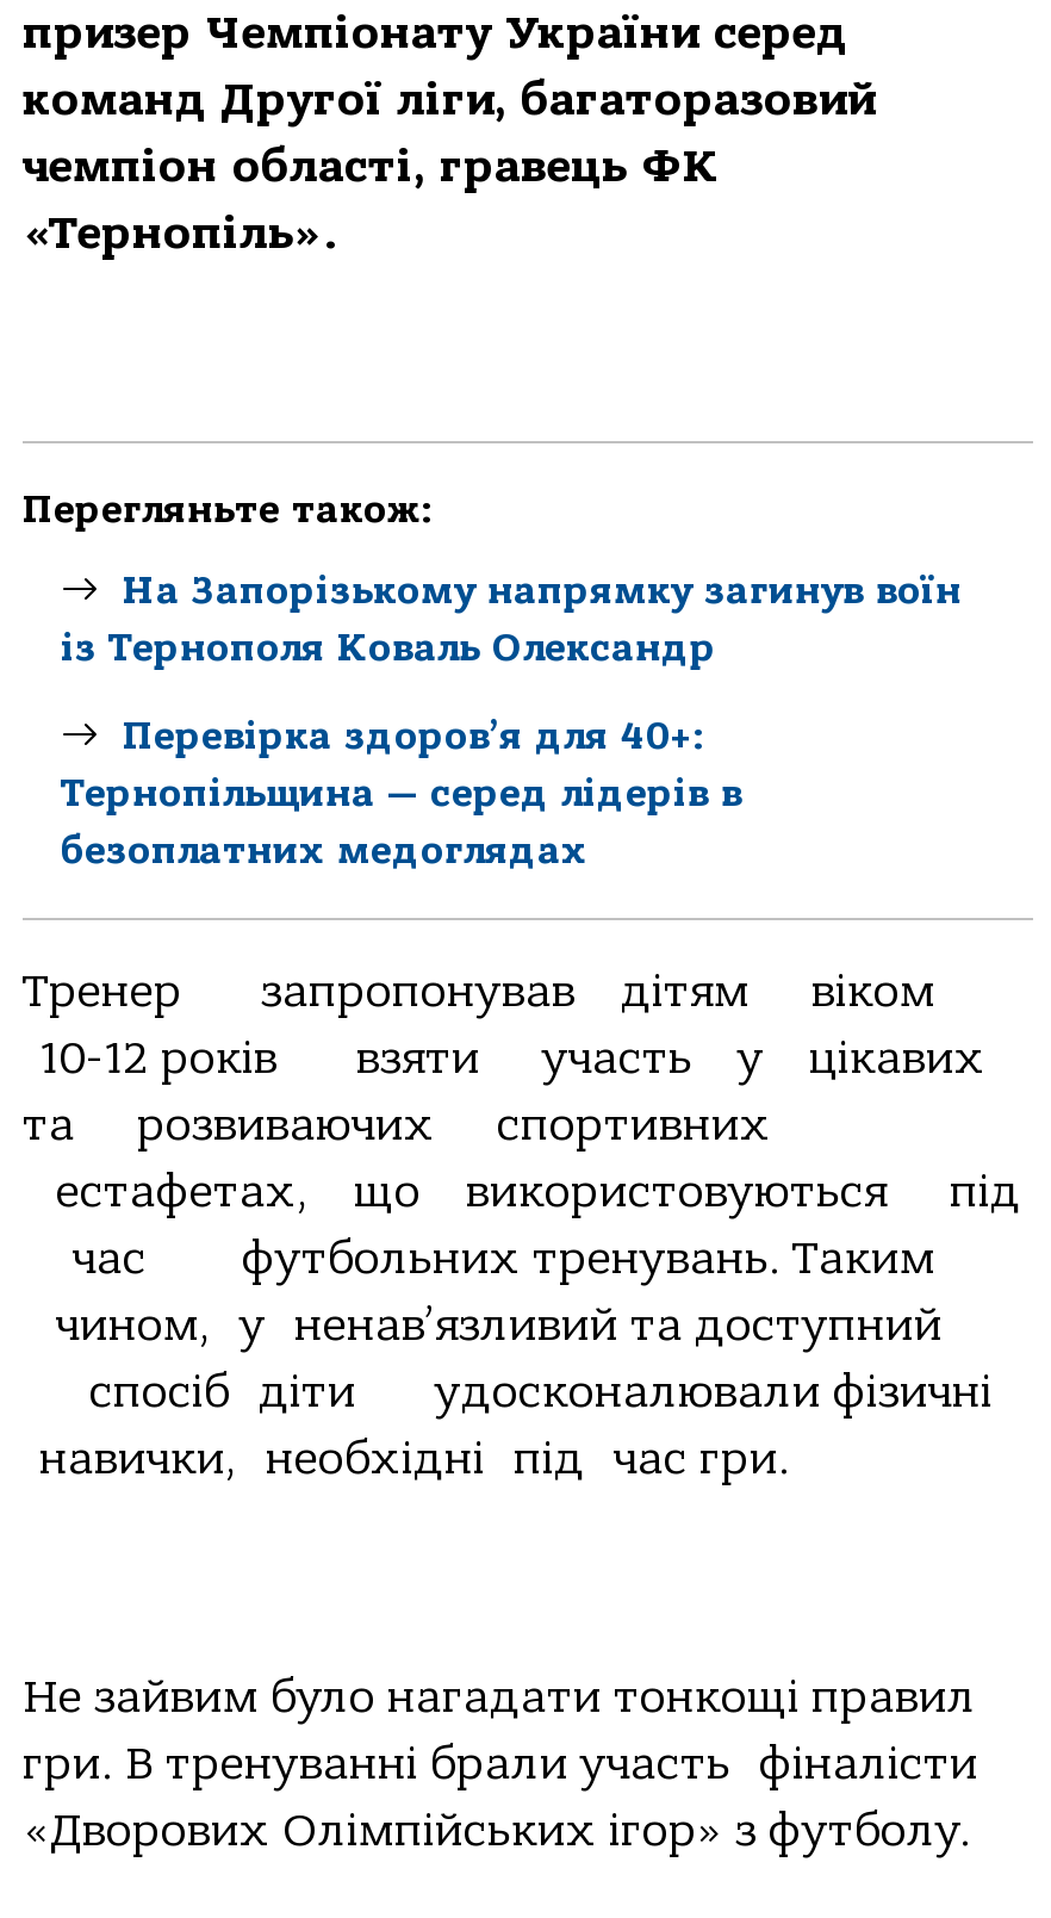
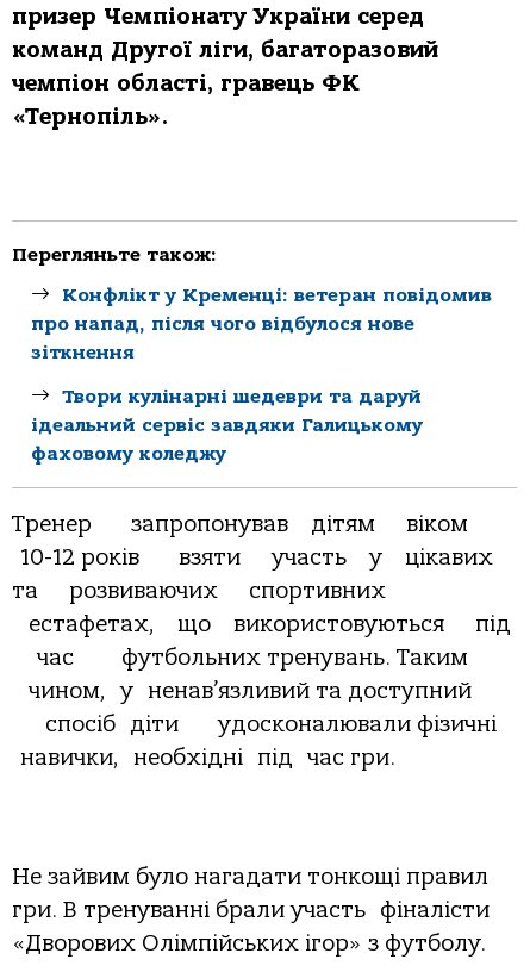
[61,569,962,669] На Запорізькому напрямку загинув воїн | із Тернополя Коваль Олександр -> [31,284,492,363] Конфлікт у Кременці: ветеран повідомив | про напад, після чого відбулося нове | зіткнення
[61,714,742,872] Перевірка здоров’я для 40+: | Тернопільщина — серед лідерів в | безоплатних медоглядах -> [31,385,423,464] Твори кулінарні шедеври та даруй | ідеальний сервіс завдяки Галицькому | фаховому коледжу

